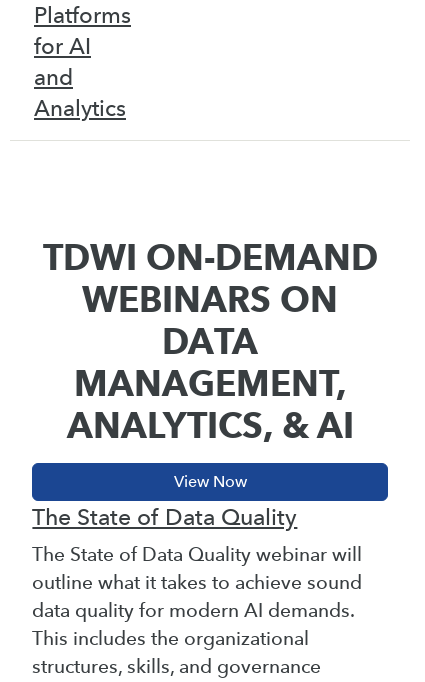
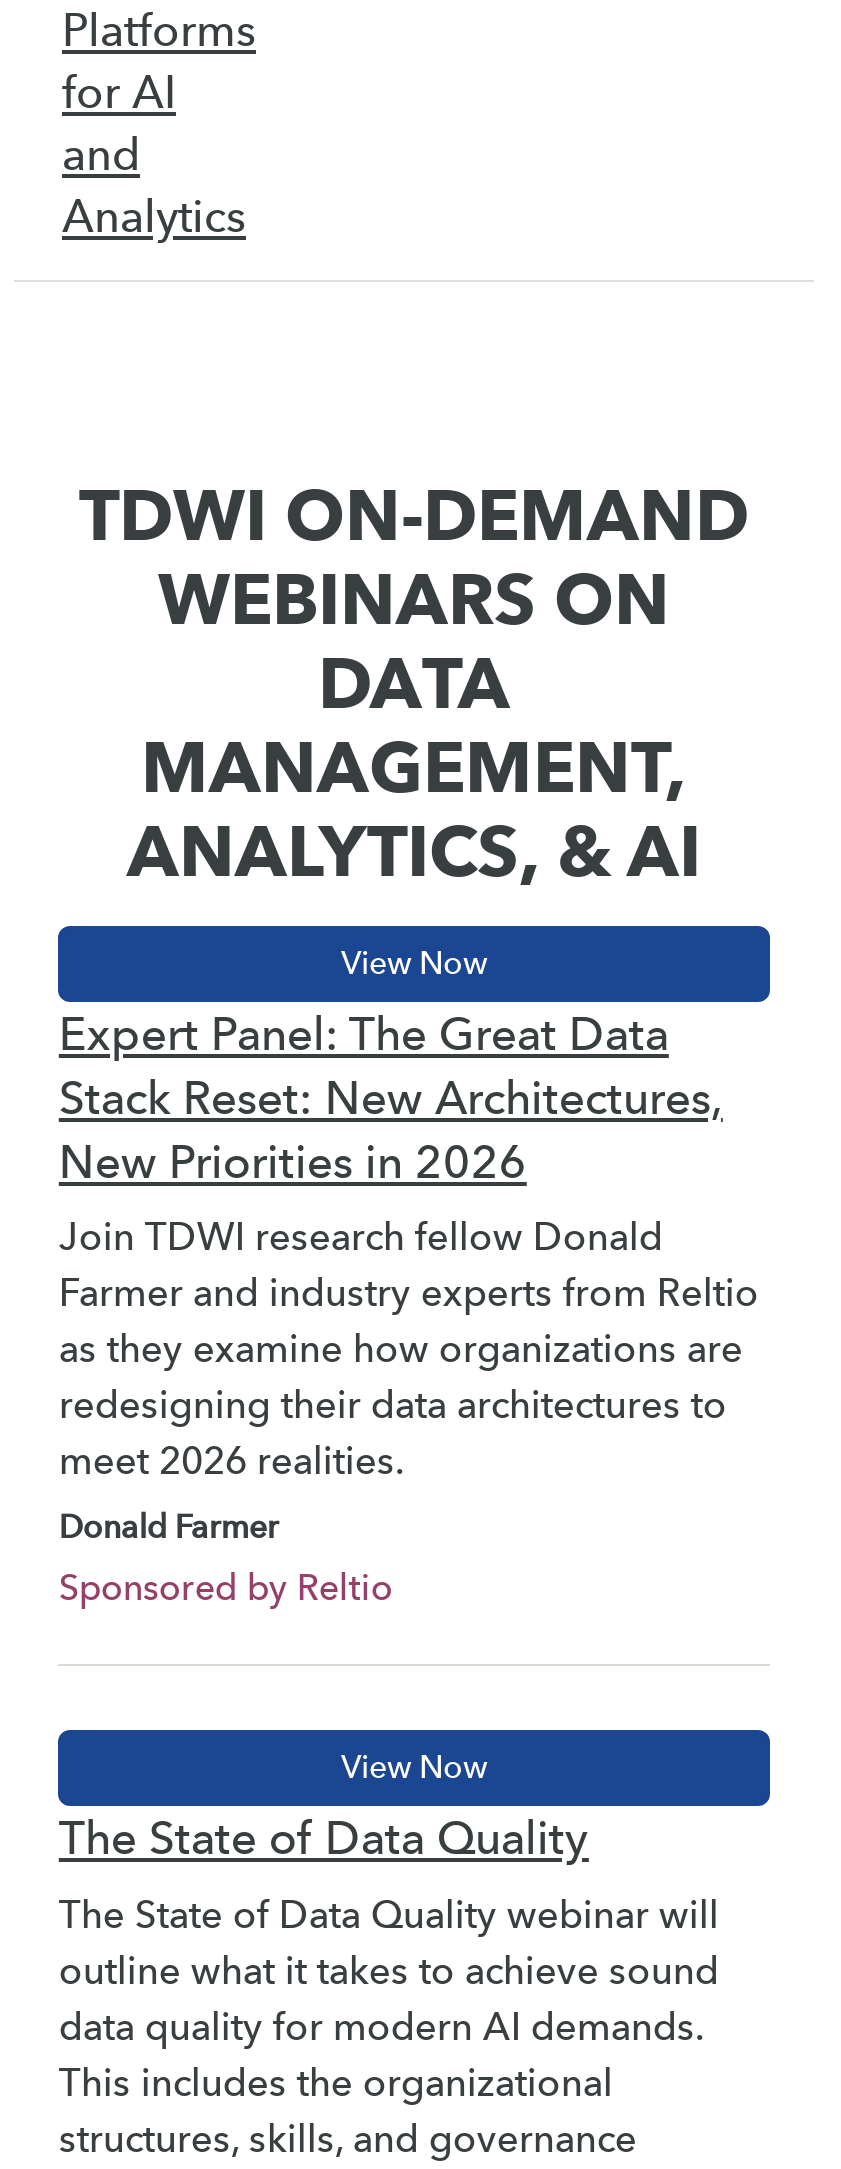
none -> [59,1005,759,1610] Expert Panel: The Great Data | Stack Reset: New Architectures, | New Priorities in 2026 | Join TDWI research fellow Donald | Farmer and industry experts from Reltio | as they examine how organizations are | redesigning their data architectures to | meet 2026 realities. | Donald Farmer | Sponsored by Reltio

